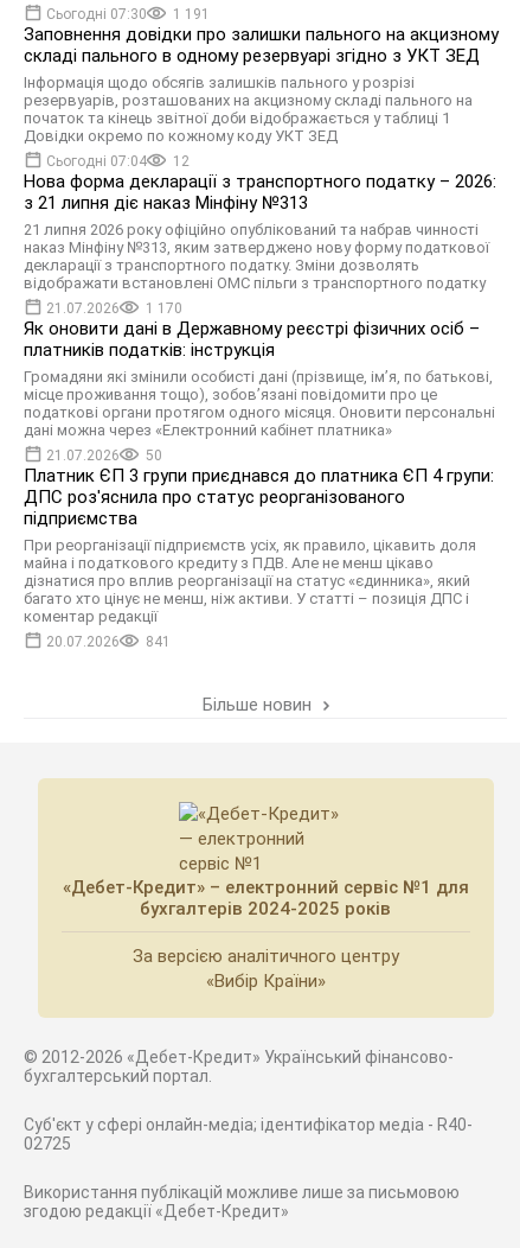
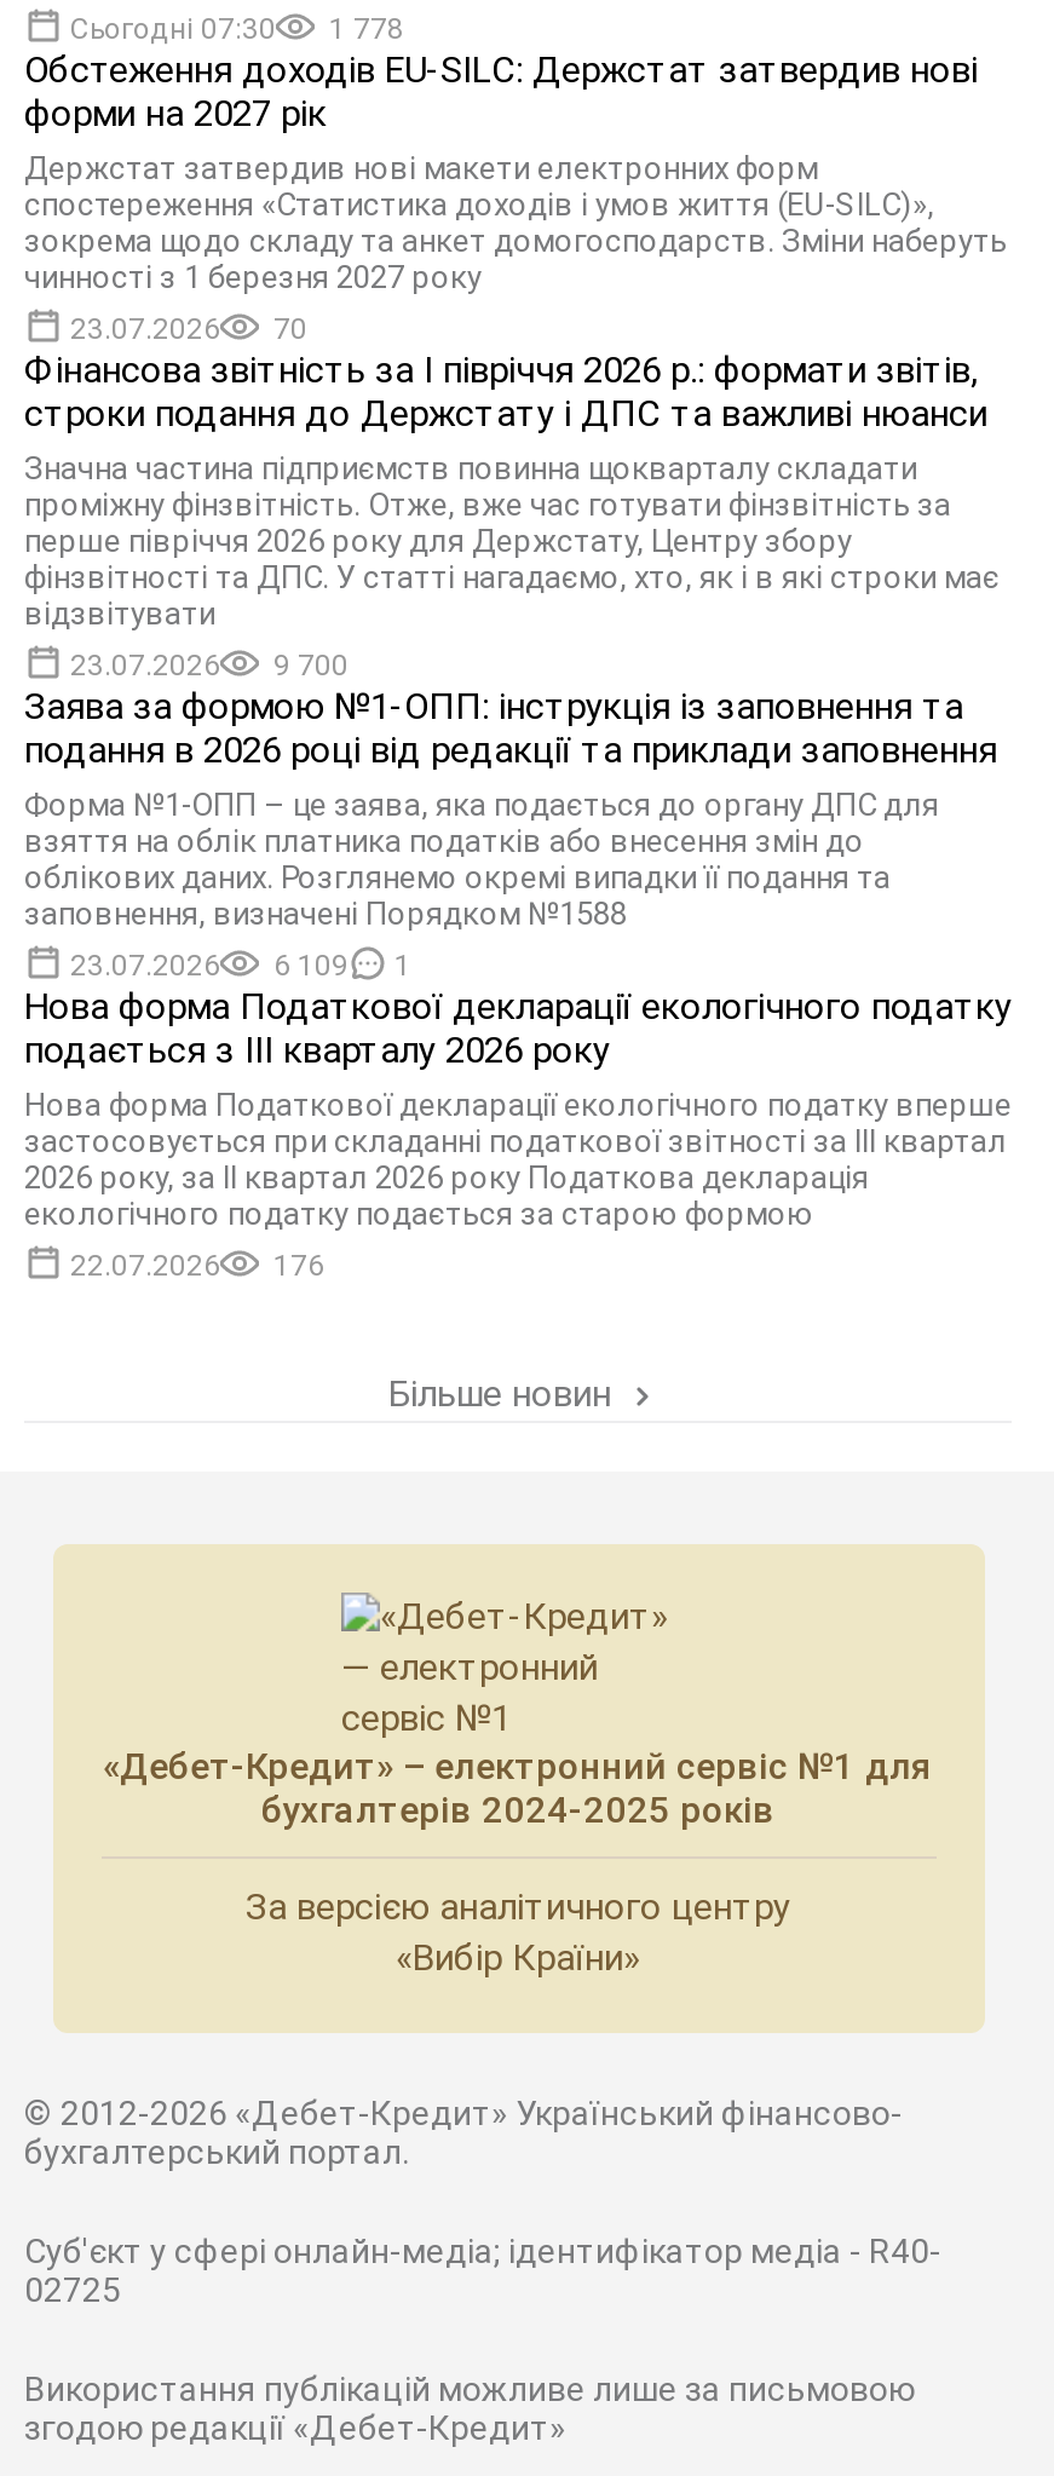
[24,6,499,144] 1 191 | Заповнення довідки про залишки пального на акцизному | складі пального в одному резервуарі згідно з УКТ ЗЕД | Інформація щодо обсягів залишків пального у розрізі | резервуарів, розташованих на акцизному складі пального на | початок та кінець звітної доби відображається у таблиці 1 | Довідки окремо по кожному коду УКТ ЗЕД -> [24,11,1007,295] 1 778 | Обстеження доходів EU-SILC: Держстат затвердив нові | форми на 2027 рік | Держстат затвердив нові макети електронних форм | спостереження «Статистика доходів і умов життя (EU-SILC)», | зокрема щодо складу та анкет домогосподарств. Зміни наберуть | чинності з 1 березня 2027 року
[24,153,496,291] Сьогодні 07:04 | 12 | Нова форма декларації з транспортного податку – 2026: | з 21 липня діє наказ Мінфіну №313 | 21 липня 2026 року офіційно опублікований та набрав чинності | наказ Мінфіну №313, яким затверджено нову форму податкової | декларації з транспортного податку. Зміни дозволять | відображати встановлені ОМС пільги з транспортного податку -> [24,311,1000,631] 23.07.2026 | 70 | Фінансова звітність за І півріччя 2026 р.: формати звітів, | строки подання до Держстату і ДПС та важливі нюанси | Значна частина підприємств повинна щокварталу складати | проміжну фінзвітність. Отже, вже час готувати фінзвітність за | перше півріччя 2026 року для Держстату, Центру збору | фінзвітності та ДПС. У статті нагадаємо, хто, як і в які строки має | відзвітувати
[24,300,495,439] 21.07.2026 | 1 170 | Як оновити дані в Державному реєстрі фізичних осіб – | платників податків: інструкція | Громадяни які змінили особисті дані (прізвище, ім’я, по батькові, | місце проживання тощо), зобов’язані повідомити про це | податкові органи протягом одного місяця. Оновити персональні | дані можна через «Електронний кабінет платника» -> [24,648,997,931] 23.07.2026 | 9 700 | Заява за формою №1-ОПП: інструкція із заповнення та | подання в 2026 році від редакції та приклади заповнення | Форма №1-ОПП – це заява, яка подається до органу ДПС для | взяття на облік платника податків або внесення змін до | облікових даних. Розглянемо окремі випадки її подання та | заповнення, визначені Порядком №1588
[24,447,494,625] 21.07.2026 | 50 | Платник ЄП 3 групи приєднався до платника ЄП 4 групи: | ДПС роз'яснила про статус реорганізованого | підприємства | При реорганізації підприємств усіх, як правило, цікавить доля | майна і податкового кредиту з ПДВ. Але не менш цікаво | дізнатися про вплив реорганізації на статус «єдинника», який | багато хто цінує не менш, ніж активи. У статті – позиція ДПС і | коментар редакції -> [24,948,1012,1231] 23.07.2026 | 6 109 | 1 | Нова форма Податкової декларації екологічного податку | подається з ІІІ кварталу 2026 року | Нова форма Податкової декларації екологічного податку вперше | застосовується при складанні податкової звітності за III квартал | 2026 року, за II квартал 2026 року Податкова декларація | екологічного податку подається за старою формою
[46,633,171,650] 20.07.2026 | 841 -> [70,1248,324,1282] 22.07.2026 | 176

